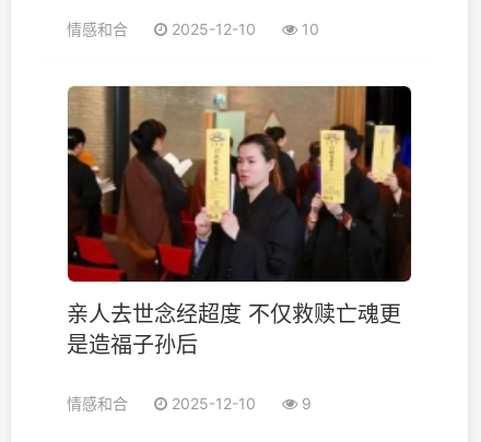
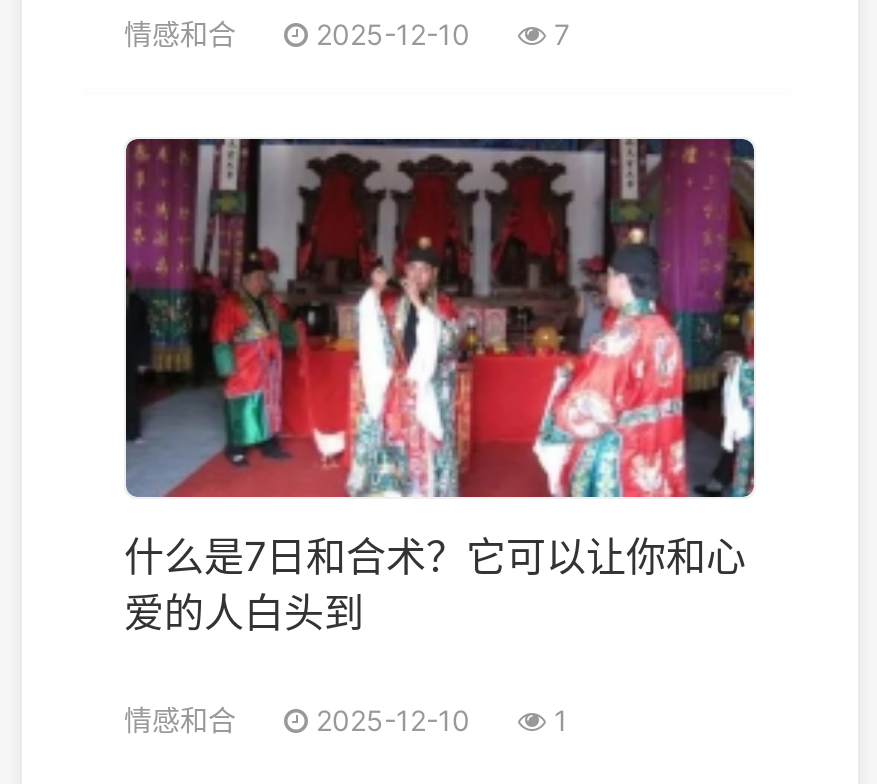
[167,20,319,38] 2025-12-10 10 -> [308,16,570,50] 2025-12-10 7
[67,85,412,358] [image] | 亲人去世念经超度 不仅救赎亡魂更 | 是造福子孙后 -> [124,138,756,637] [image] | 什么是7日和合术？它可以让你和心 | 爱的人白头到
[167,394,312,413] 2025-12-10 9 -> [308,703,568,737] 2025-12-10 1

